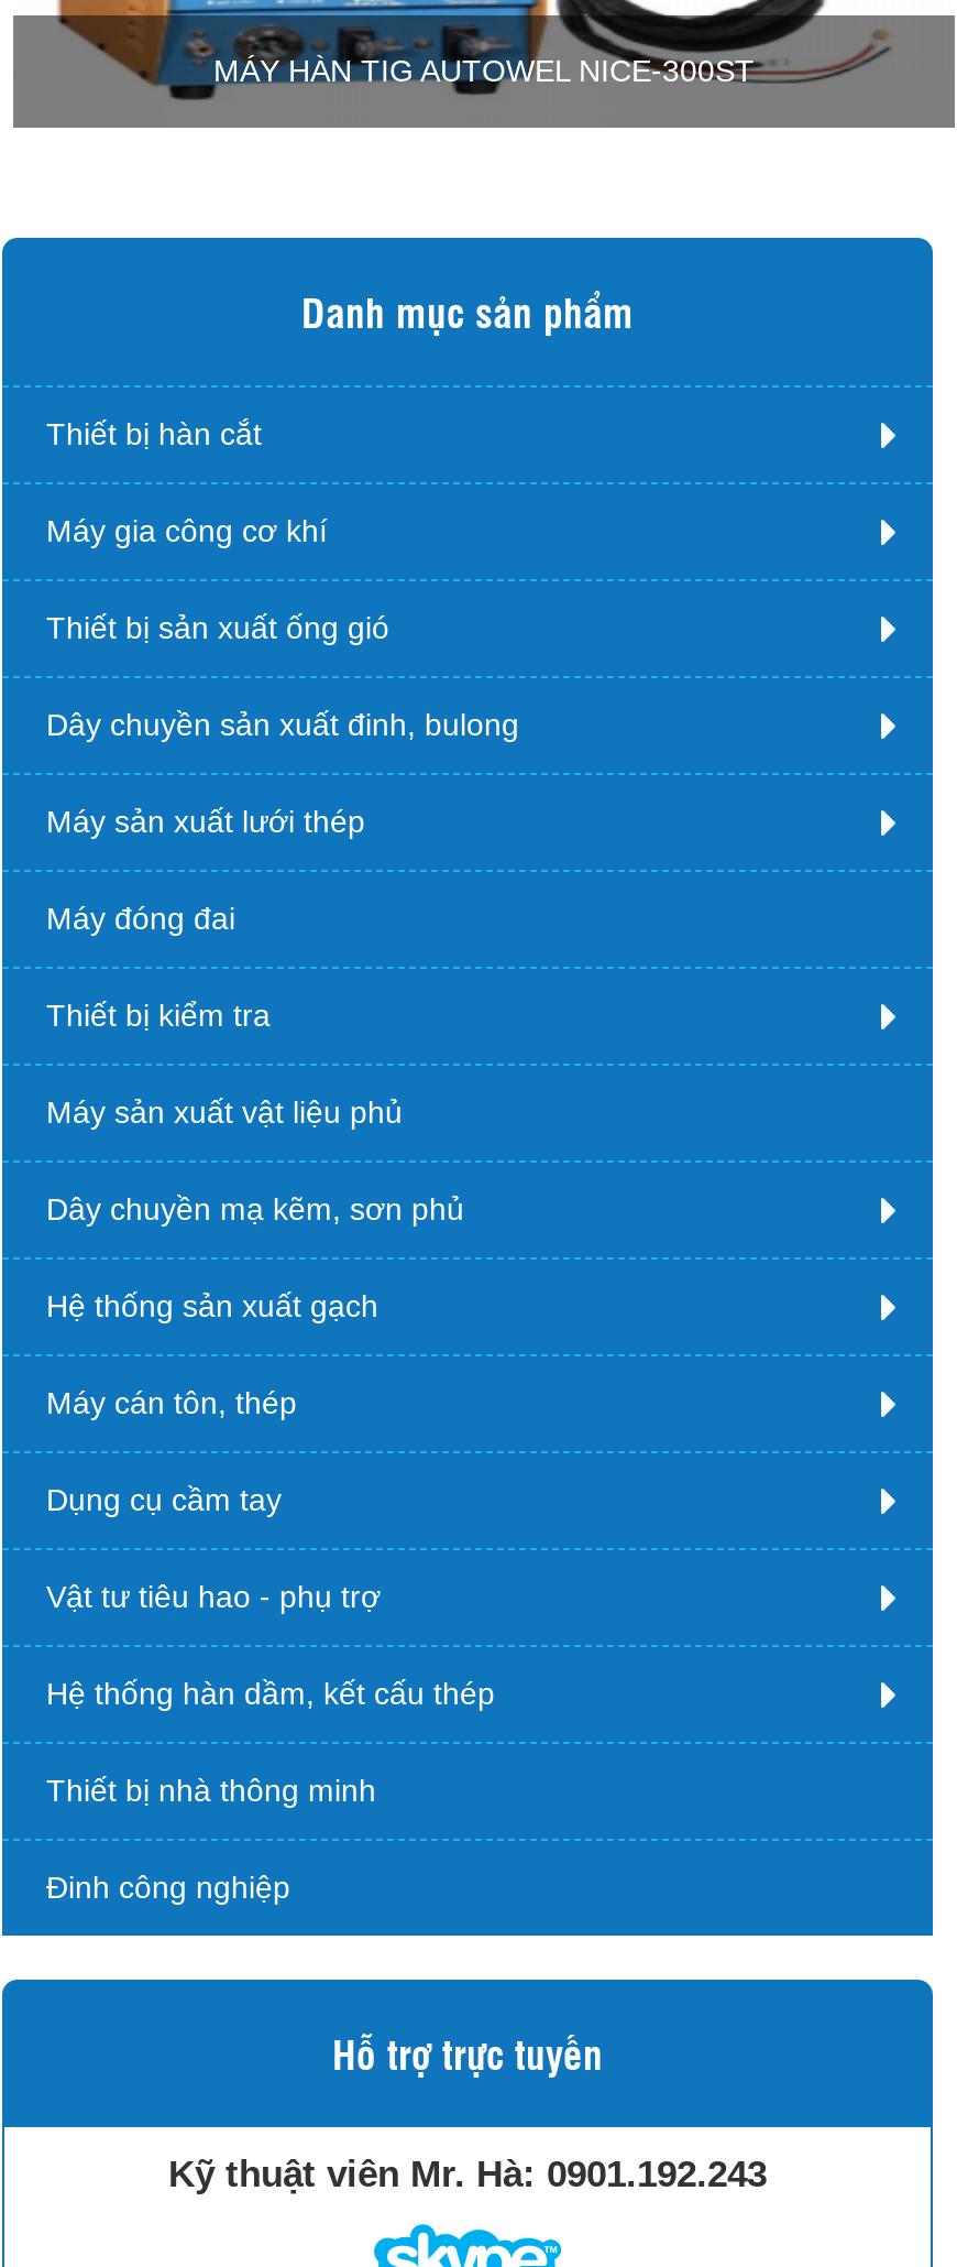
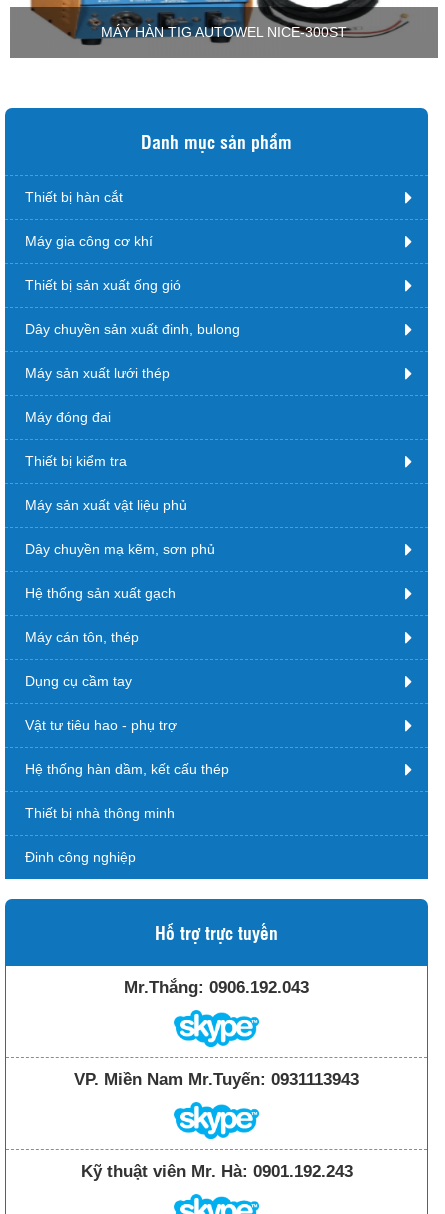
none -> [7,1012,426,1089] [image] | VP. Miền Nam Mr.Tuyến: 0931113943
none -> [7,1097,426,1150] [image]
none -> [124,978,309,997] Mr.Thắng: 0906.192.043

